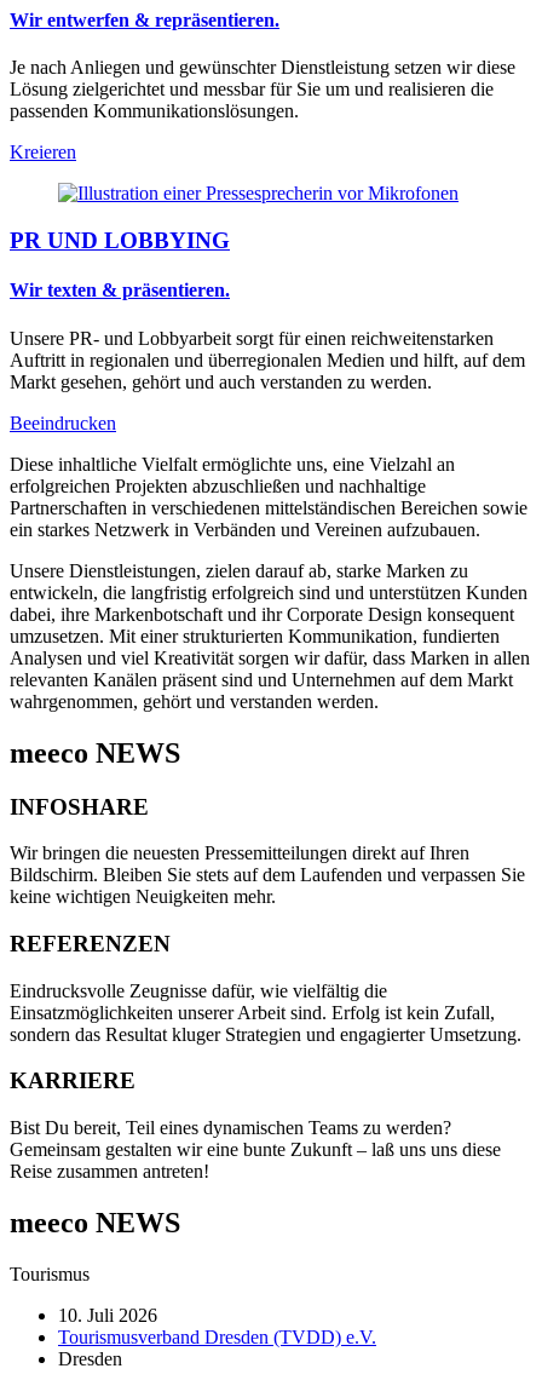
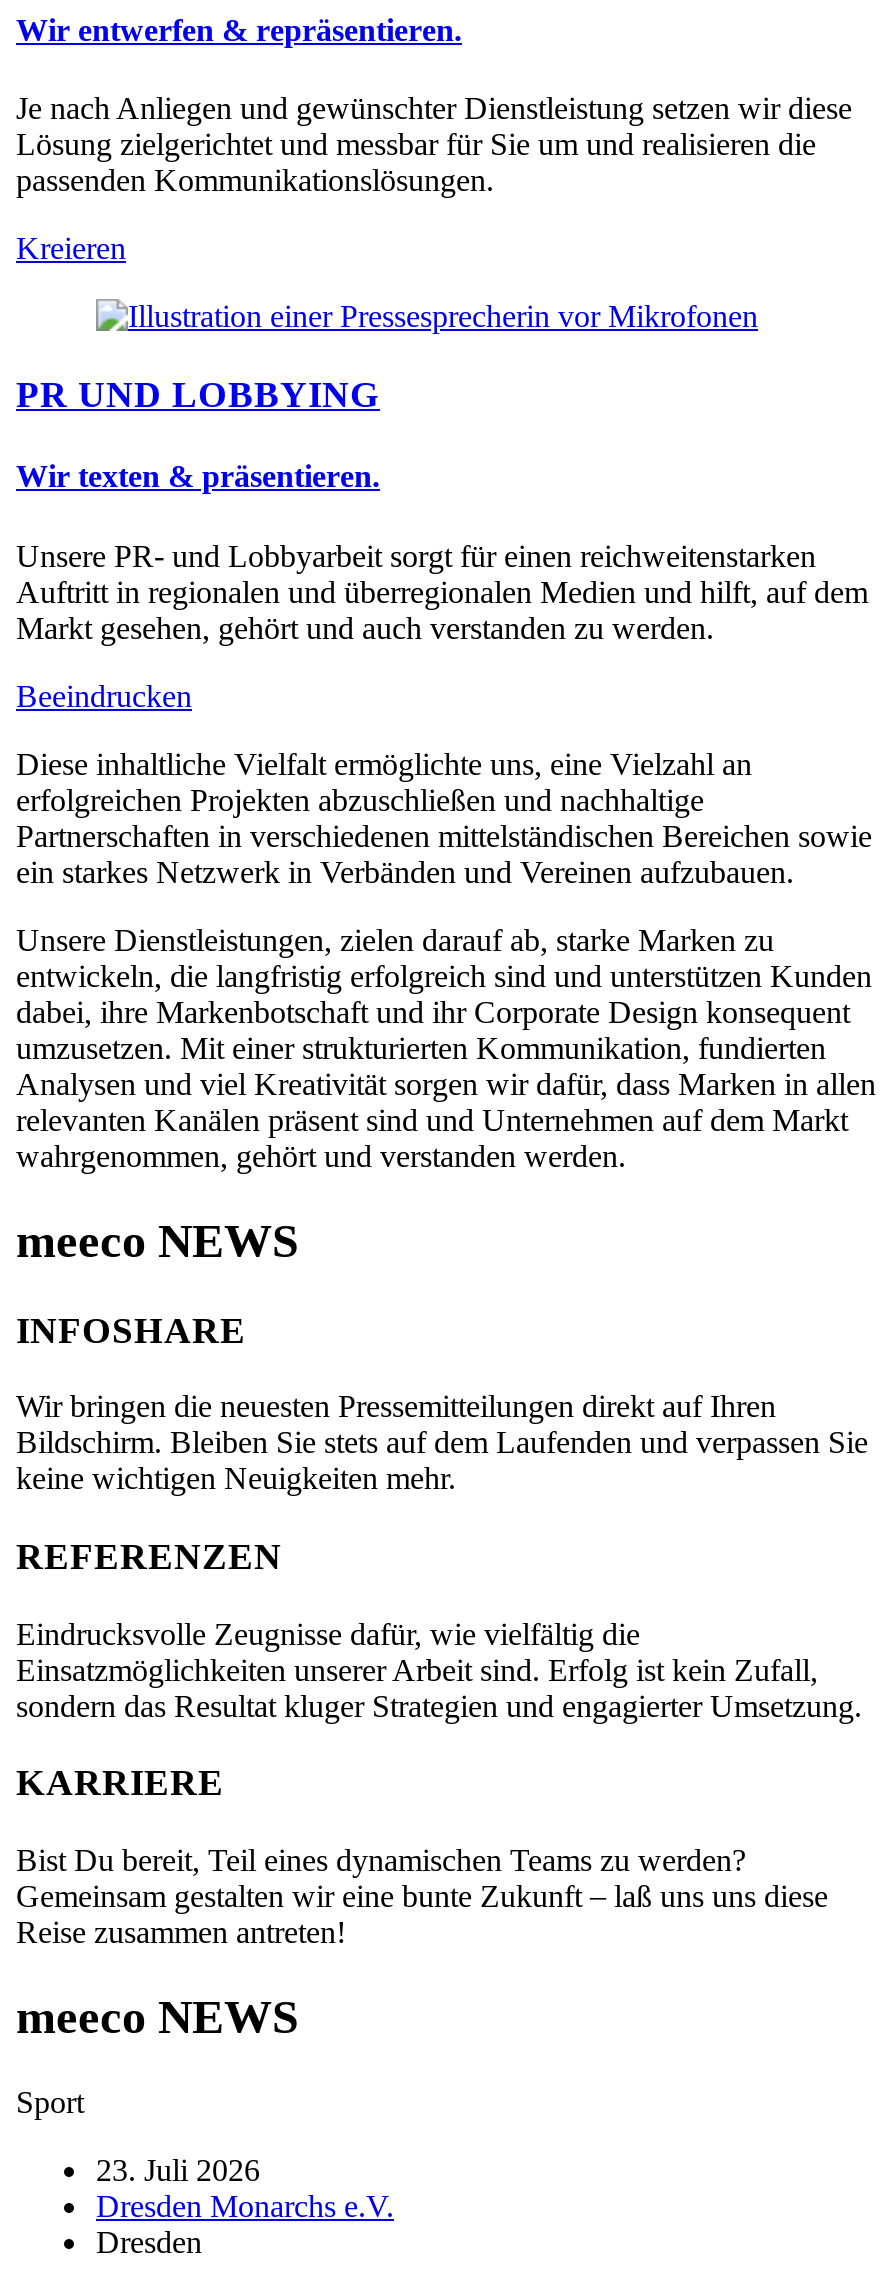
[10,1264,90,1284] Tourismus -> [16,2085,84,2119] Sport
[58,1305,376,1347] 10. Juli 2026 | Tourismusverband Dresden (TVDD) e.V. -> [96,2153,394,2223] 23. Juli 2026 | Dresden Monarchs e.V.

